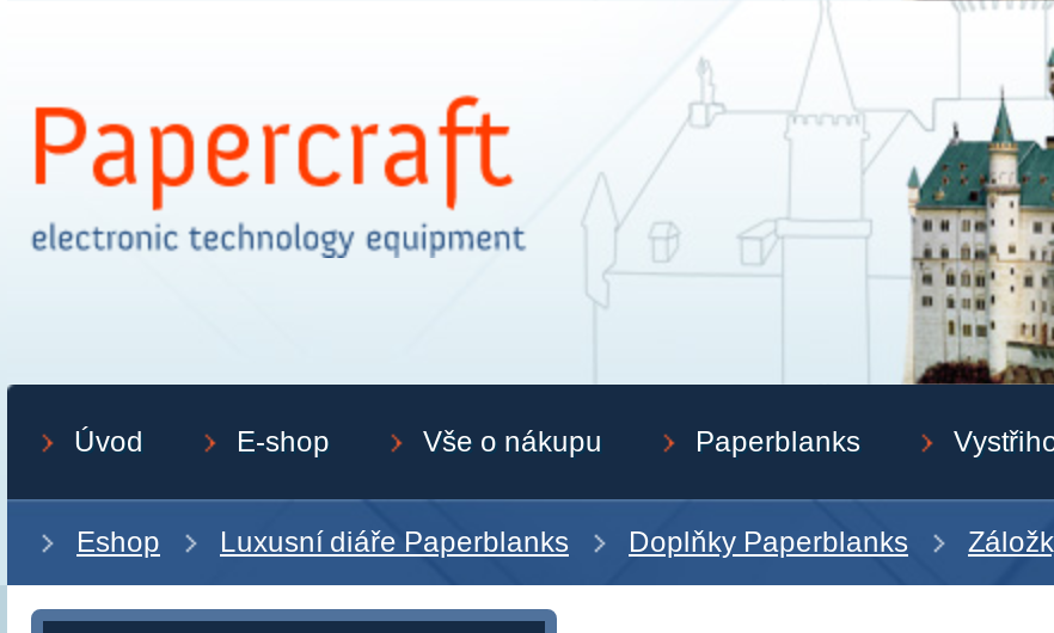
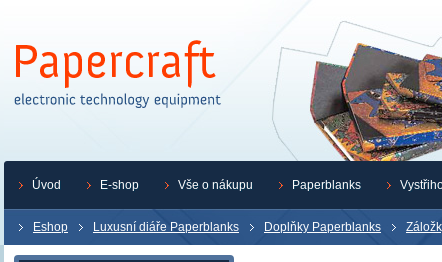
[739,48,1047,387] [image] -> [309,21,439,162] [image]

